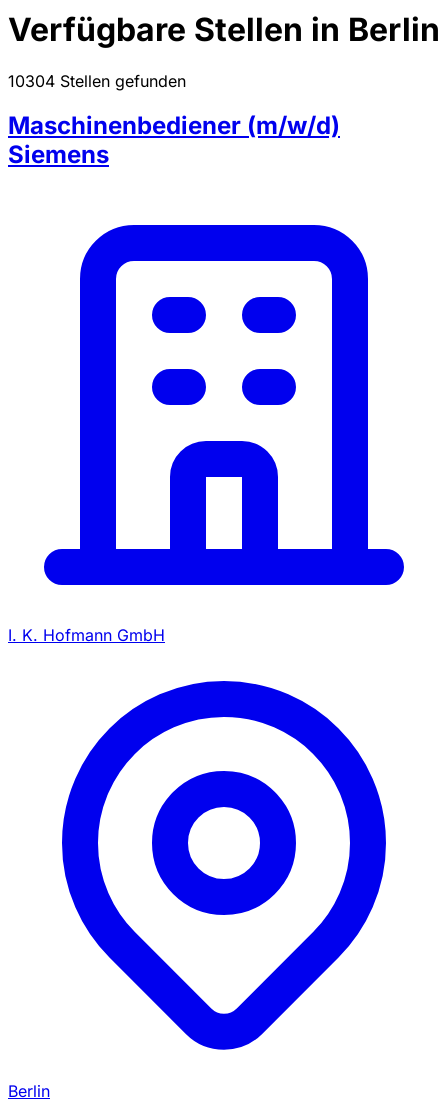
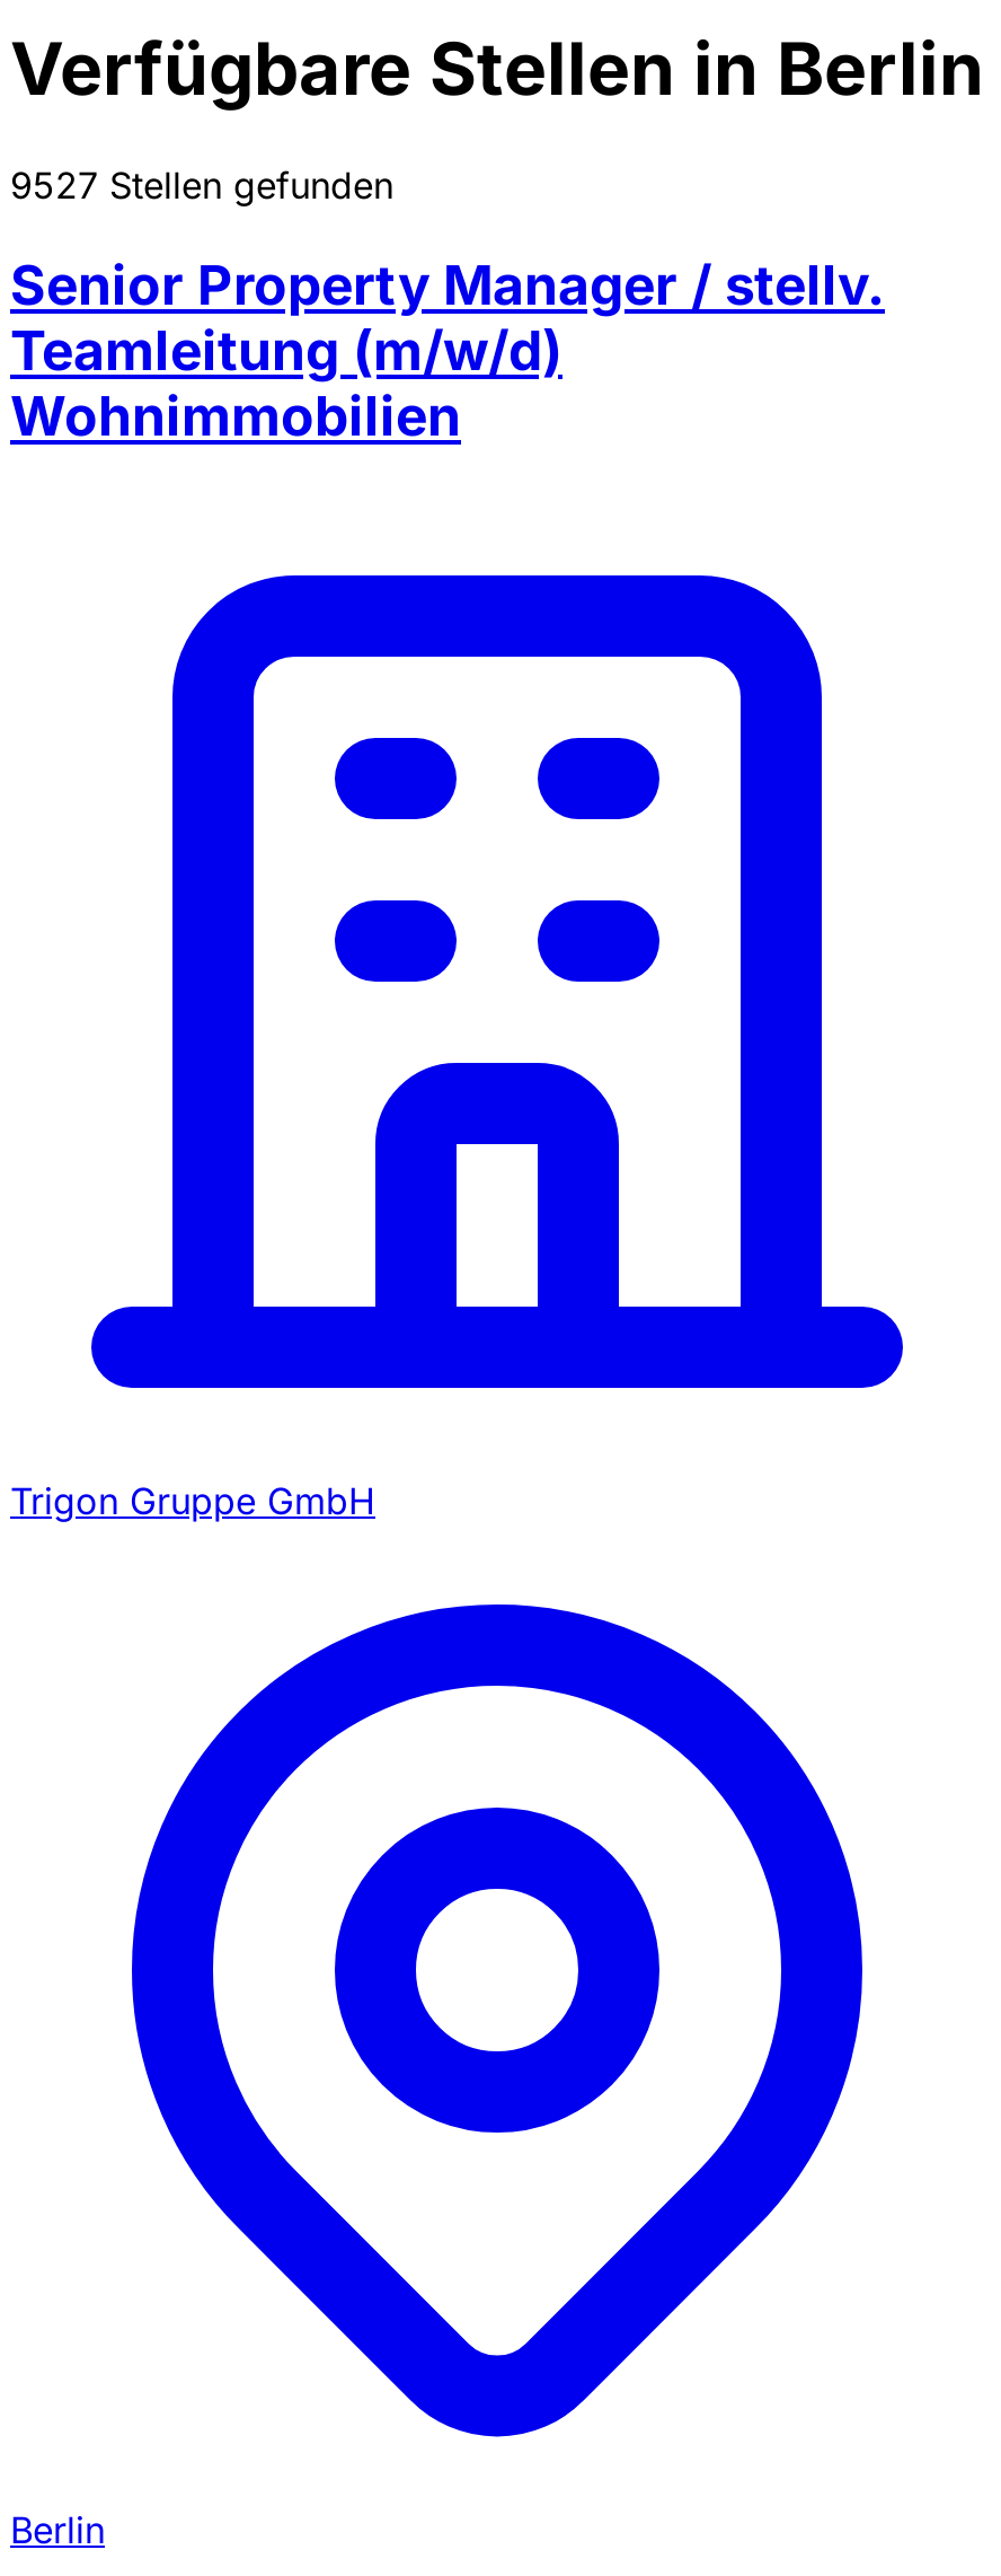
[8,71,186,91] 10304 Stellen gefunden -> [10,162,393,207] 9527 Stellen gefunden
[8,111,340,169] Maschinenbediener (m/w/d) | Siemens -> [10,252,885,449] Senior Property Manager / stellv. | Teamleitung (m/w/d) | Wohnimmobilien
[8,625,165,645] I. K. Hofmann GmbH -> [10,1477,375,1523] Trigon Gruppe GmbH

